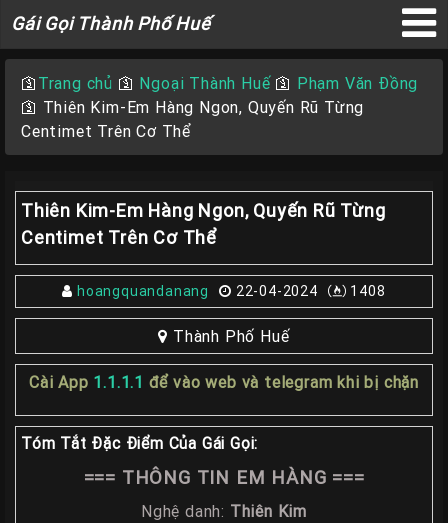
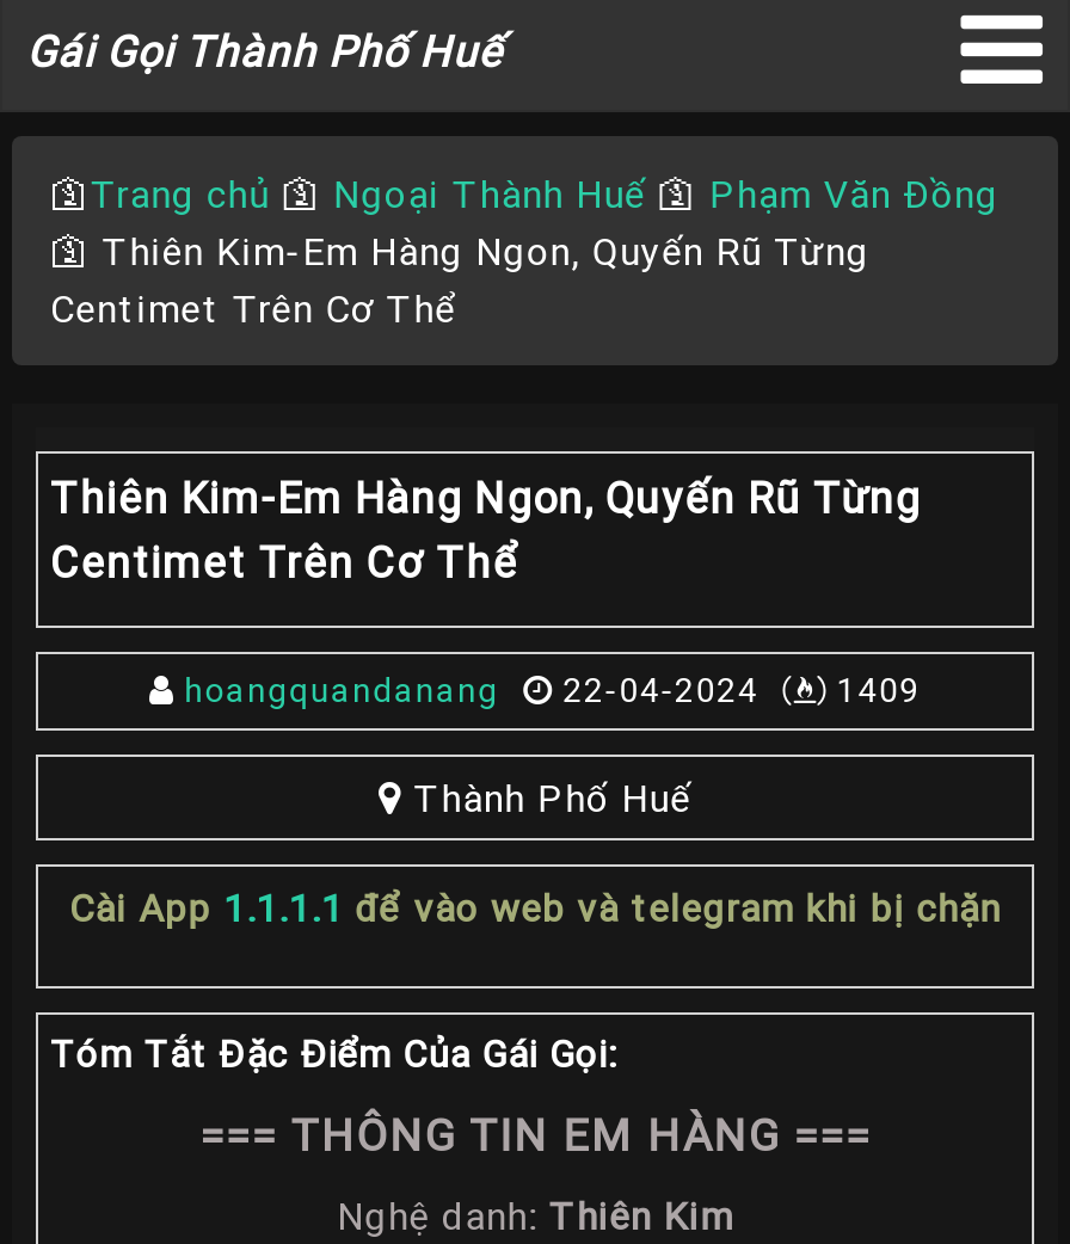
[77,282,385,300] hoangquandanang 22-04-2024 1408 -> [184,669,921,712] hoangquandanang 22-04-2024 1409

